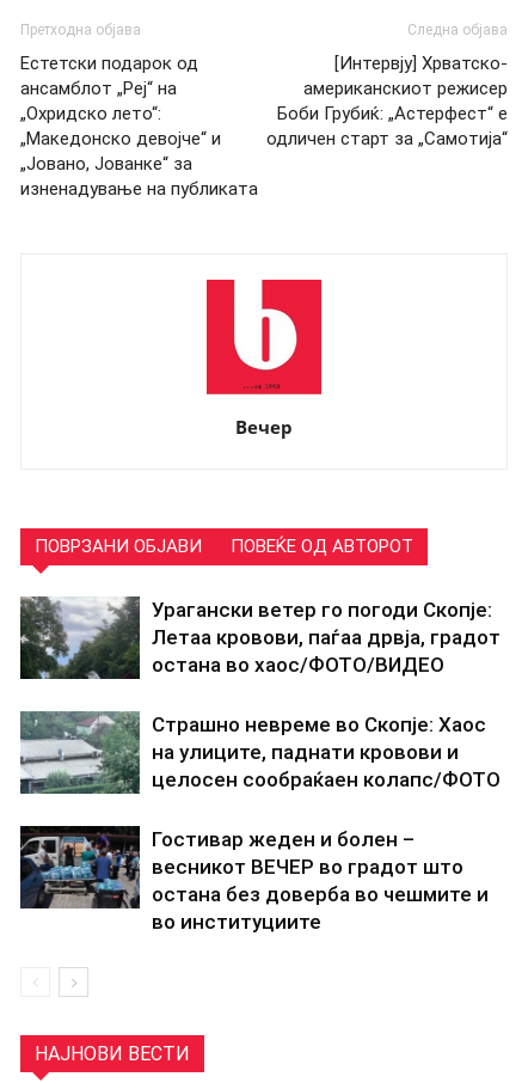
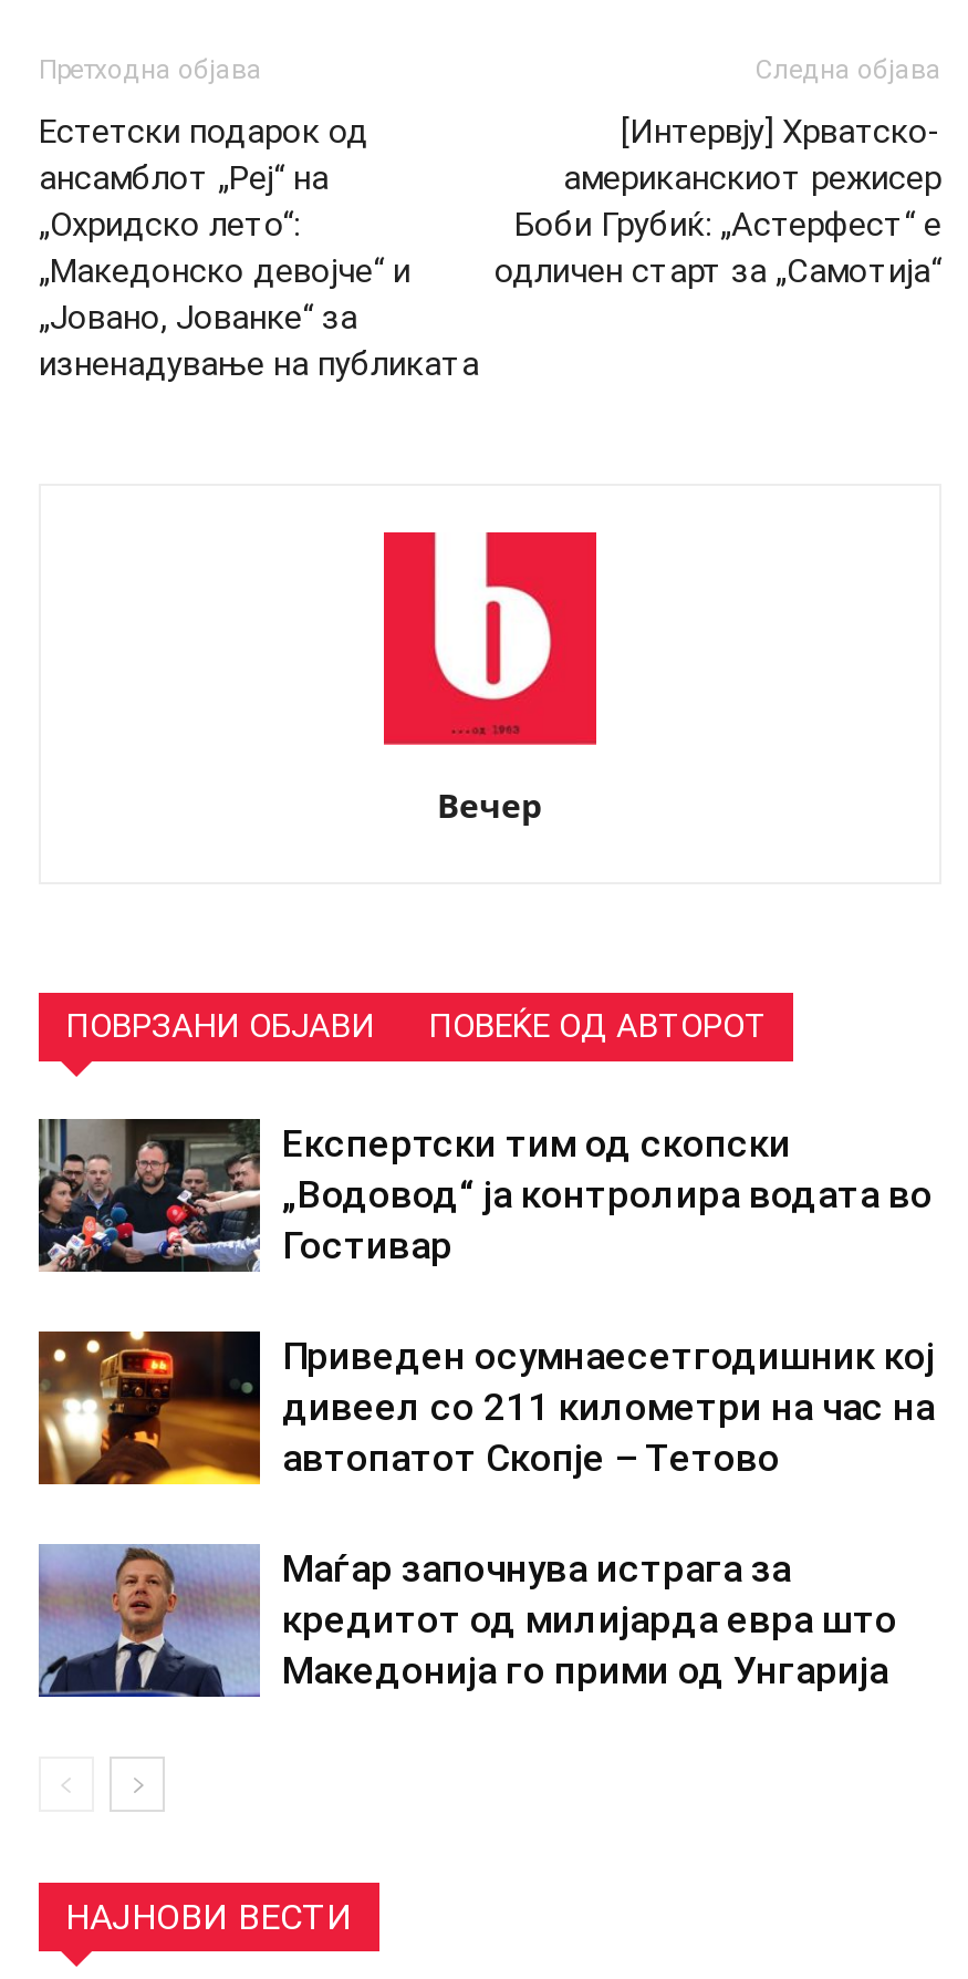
[20,596,500,680] [image] | Урагански ветер го погоди Скопје: | Летаа кровови, паѓаа дрвја, градот | остана во хаос/ФОТО/ВИДЕО -> [39,1117,933,1274] [image] | Експертски тим од скопски | „Водовод“ ја контролира водата во | Гостивар
[20,710,500,795] [image] | Страшно невреме во Скопје: Хаос | на улиците, паднати кровови и | целосен сообраќаен колапс/ФОТО -> [37,1329,935,1486] [image] | Приведен осумнаесетгодишник кој | дивеел со 211 километри на час на | автопатот Скопје – Тетово
[19,825,489,933] [image] | Гостивар жеден и болен – | весникот ВЕЧЕР во градот што | остана без доверба во чешмите и | во институциите -> [37,1544,897,1699] [image] | Маѓар започнува истрага за | кредитот од милијарда евра што | Македонија го прими од Унгарија

